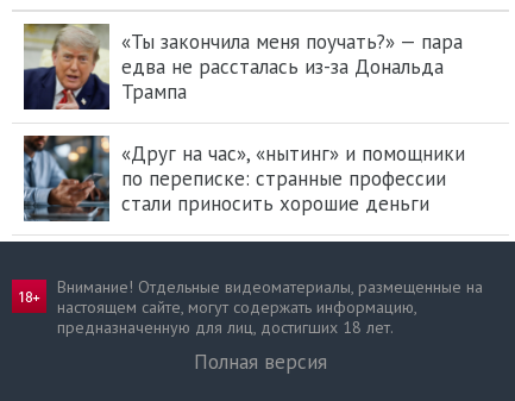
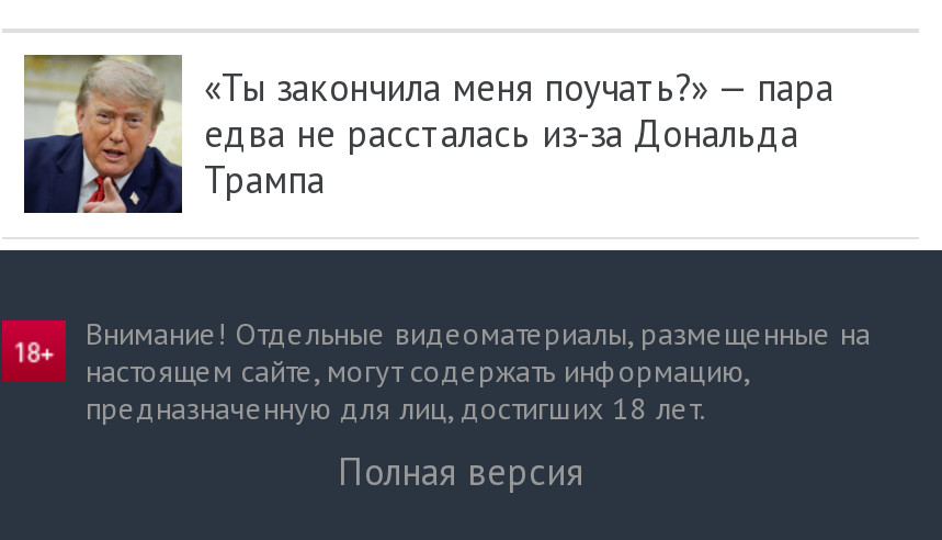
[23,136,465,223] [image] | «Друг на час», «нытинг» и помощники | по переписке: странные профессии | стали приносить хорошие деньги -> none

